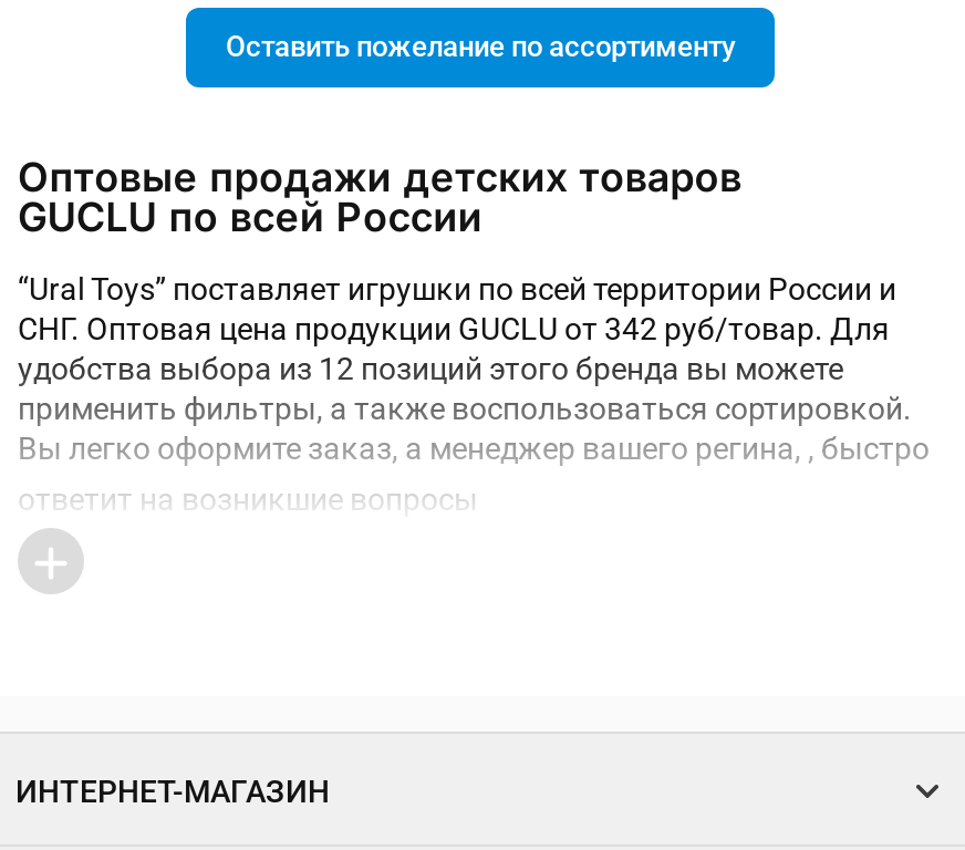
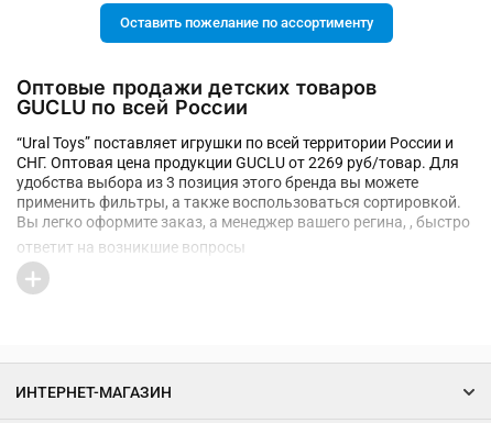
[18,311,890,346] СНГ. Оптовая цена продукции GUCLU от 342 руб/товар. Для -> [17,154,459,171] СНГ. Оптовая цена продукции GUCLU от 2269 руб/товар. Для
[18,351,843,386] удобства выбора из 12 позиций этого бренда вы можете -> [17,174,418,191] удобства выбора из 3 позиция этого бренда вы можете

